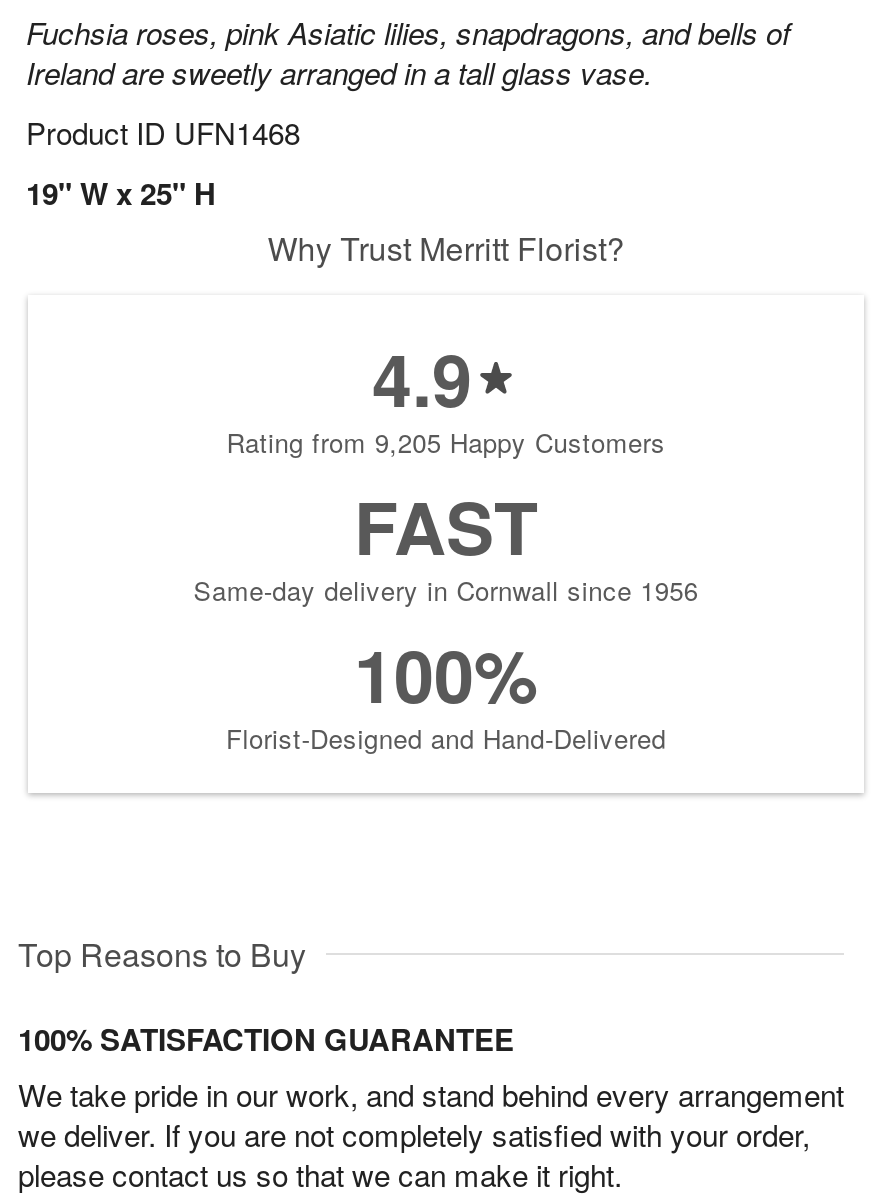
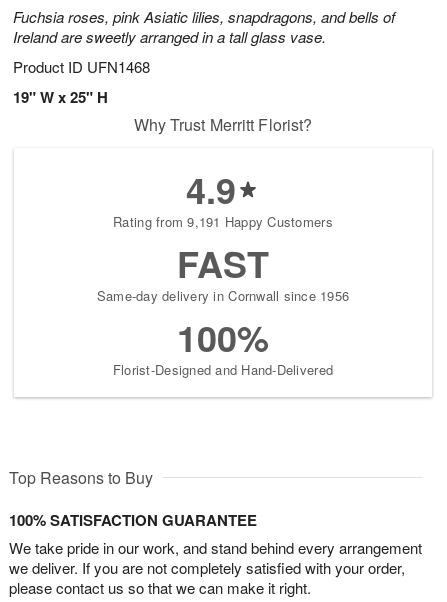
[226,424,666,462] Rating from 9,205 Happy Customers -> [113,212,333,231] Rating from 9,191 Happy Customers

